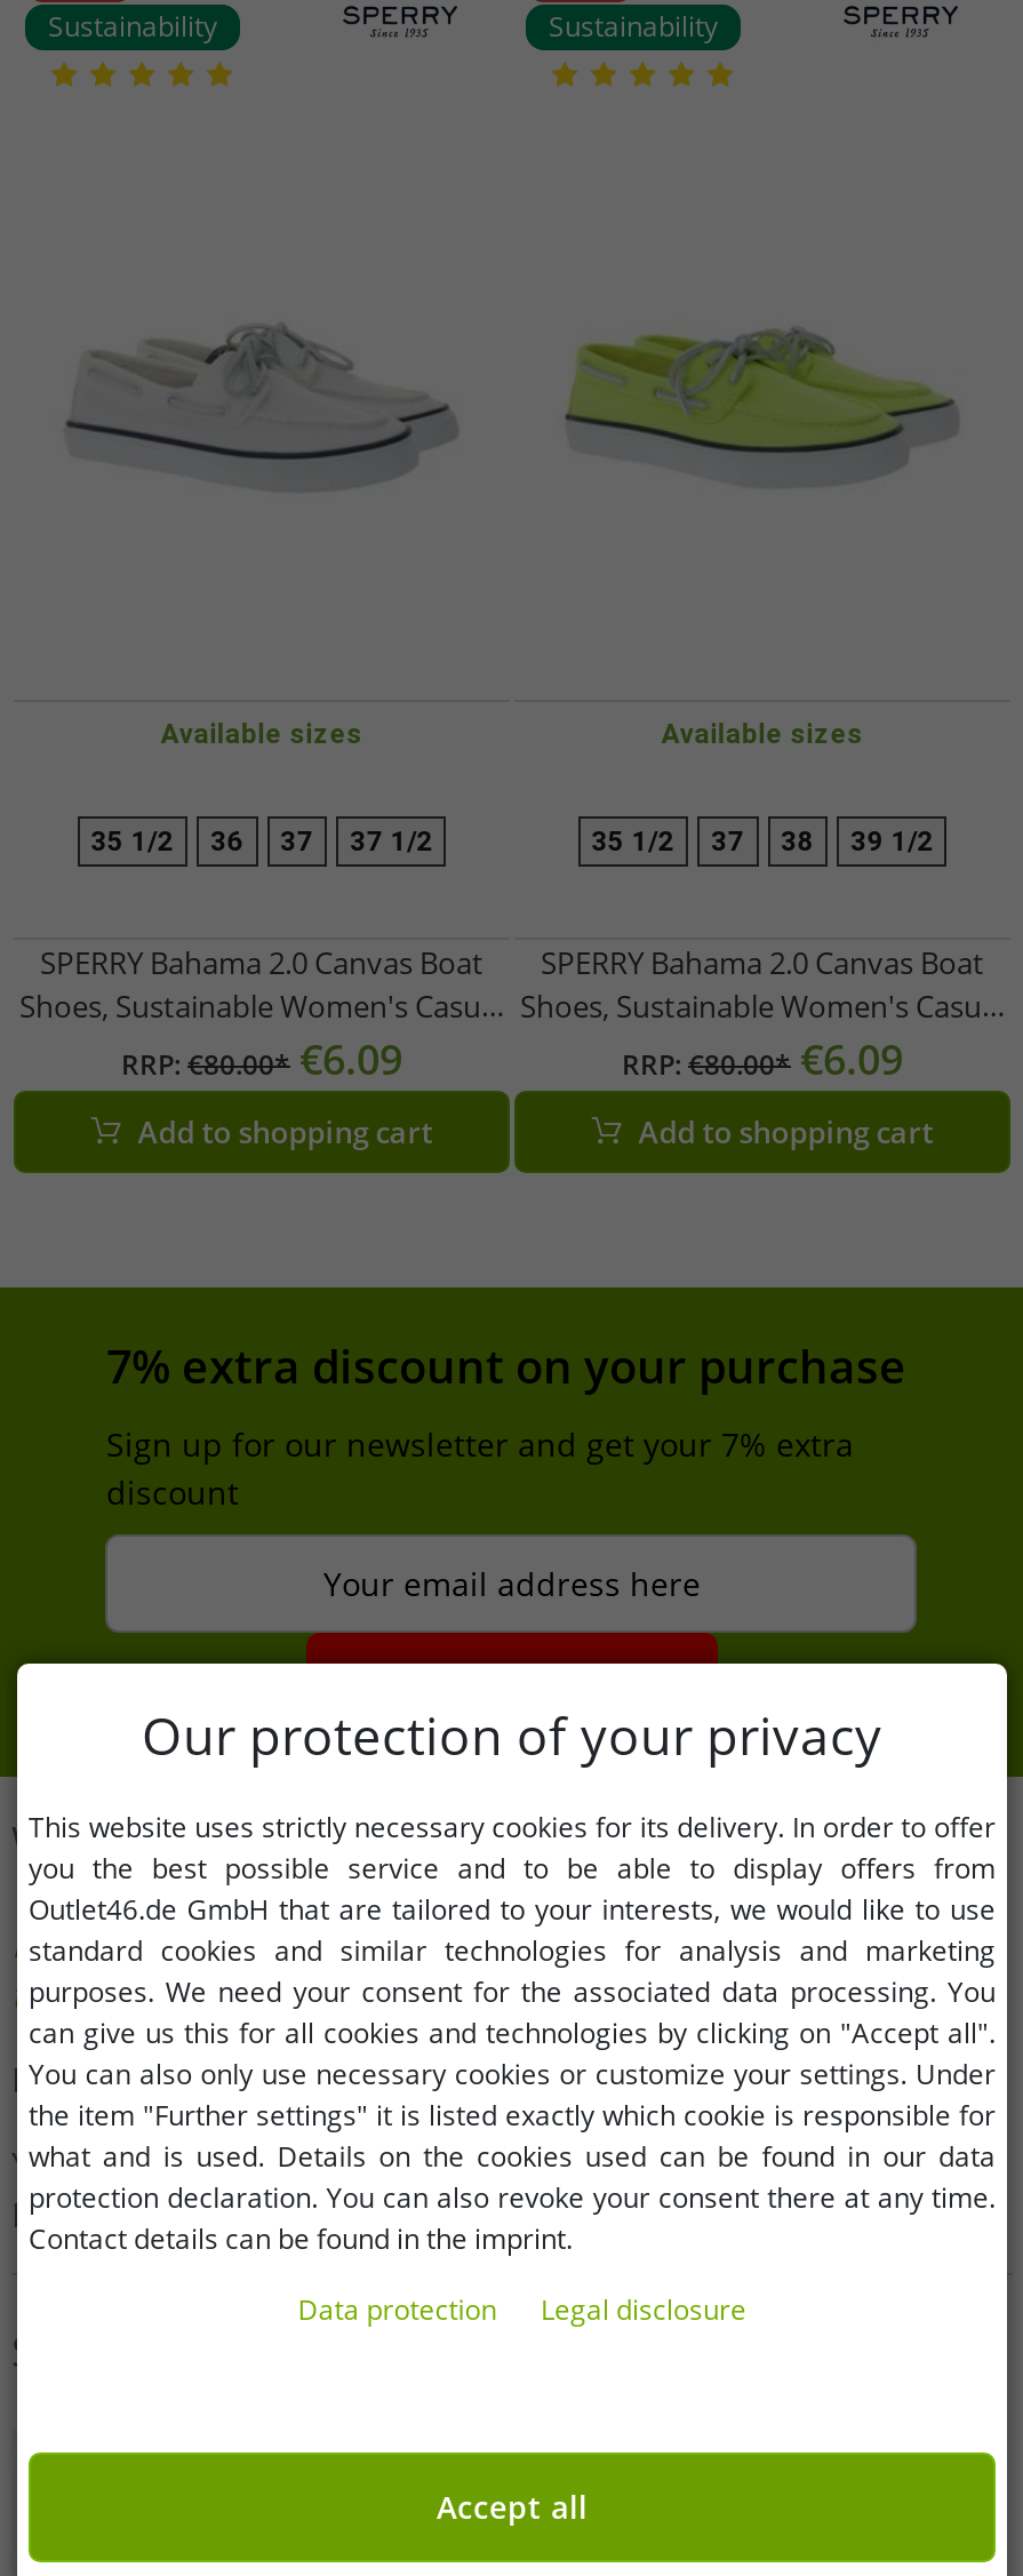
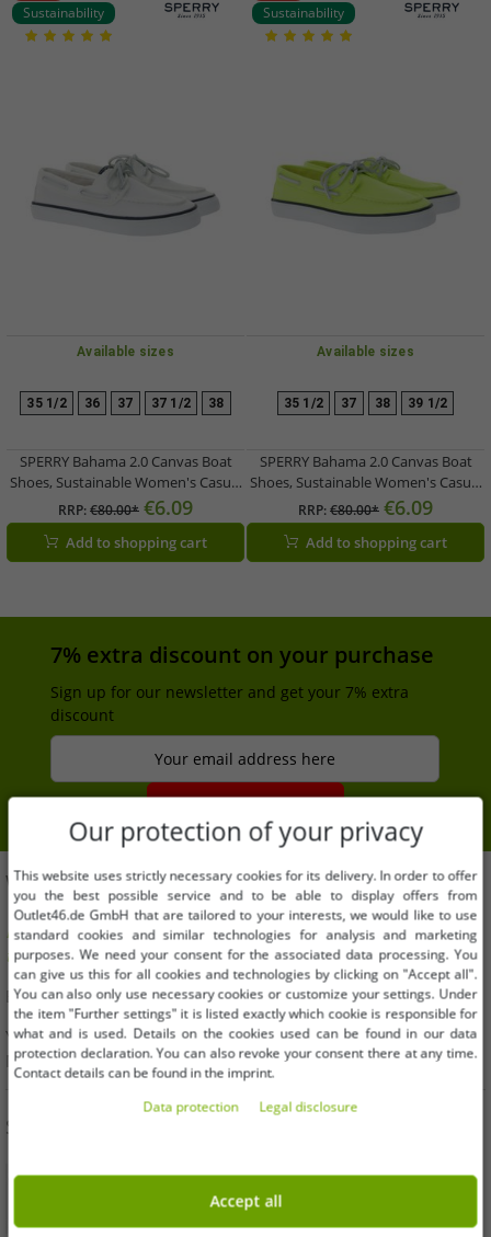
none -> [208,396,224,411] 38

